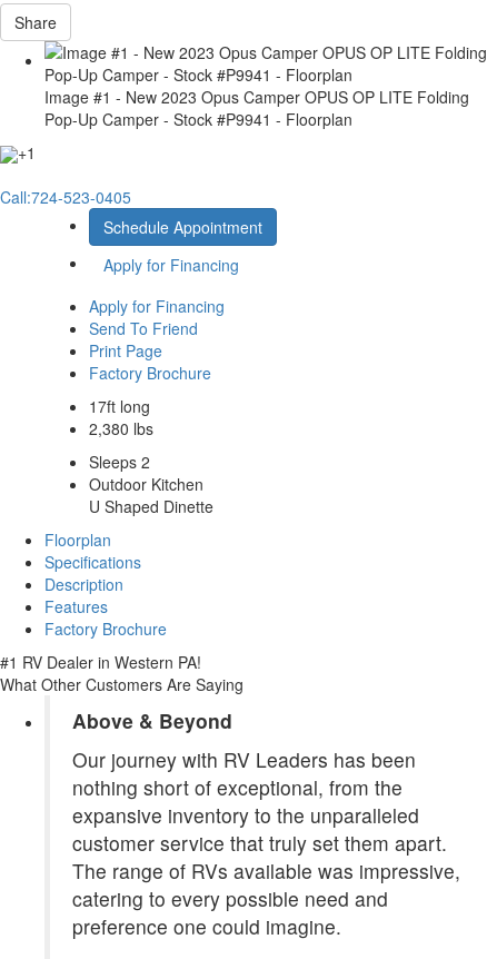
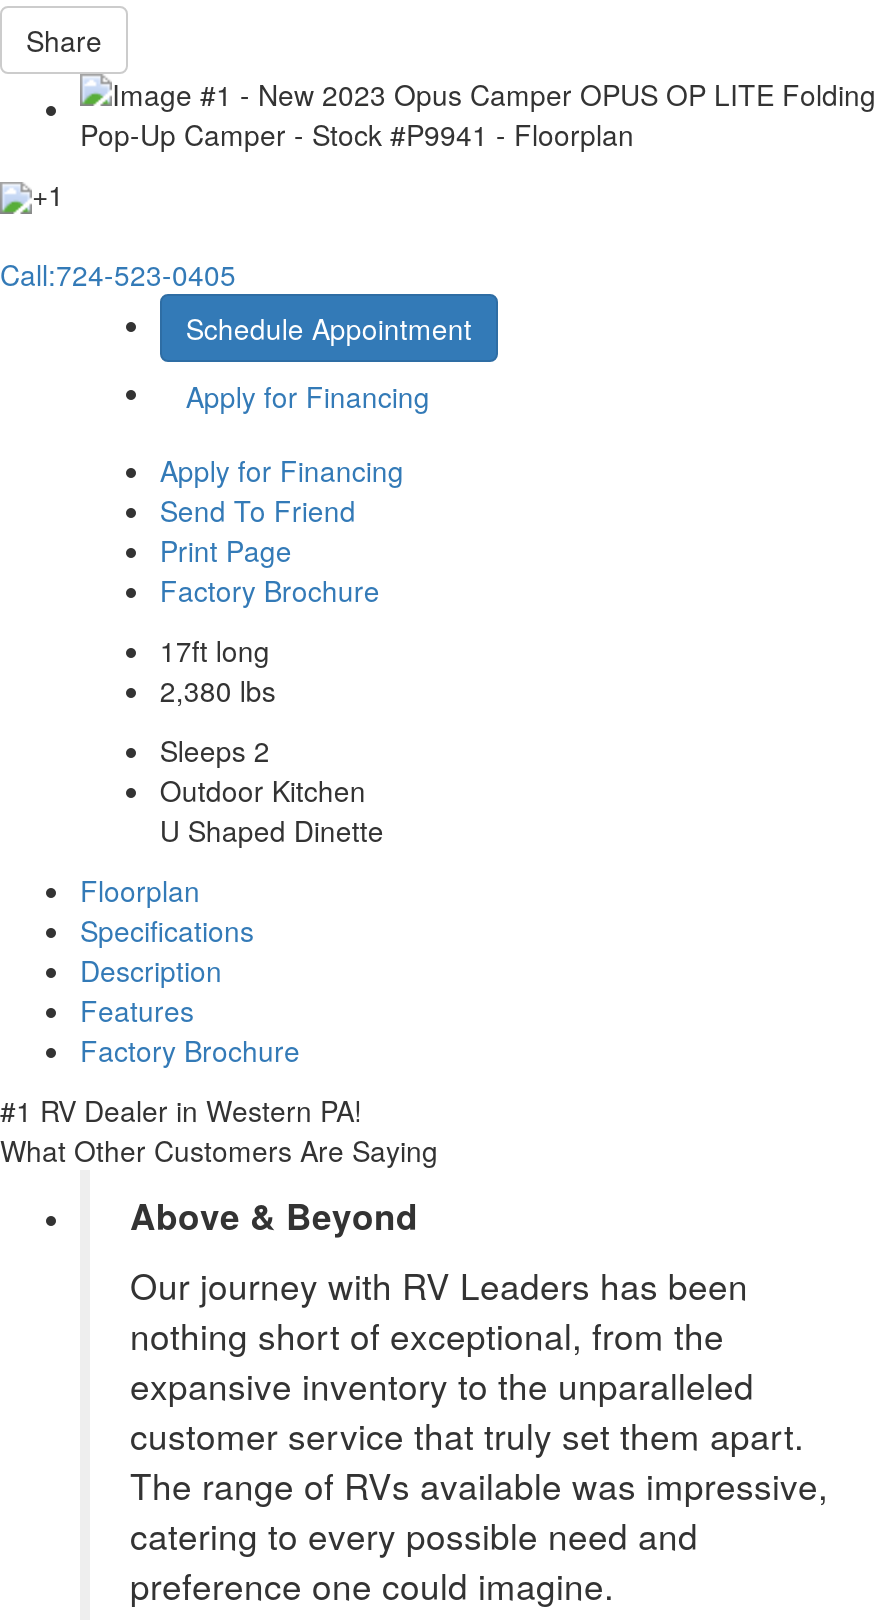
[44,85,469,130] Image #1 - New 2023 Opus Camper OPUS OP LITE Folding | Pop-Up Camper - Stock #P9941 - Floorplan -> none

